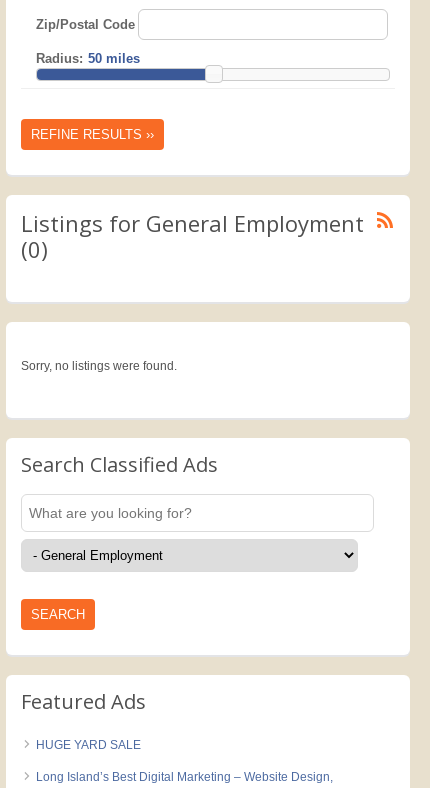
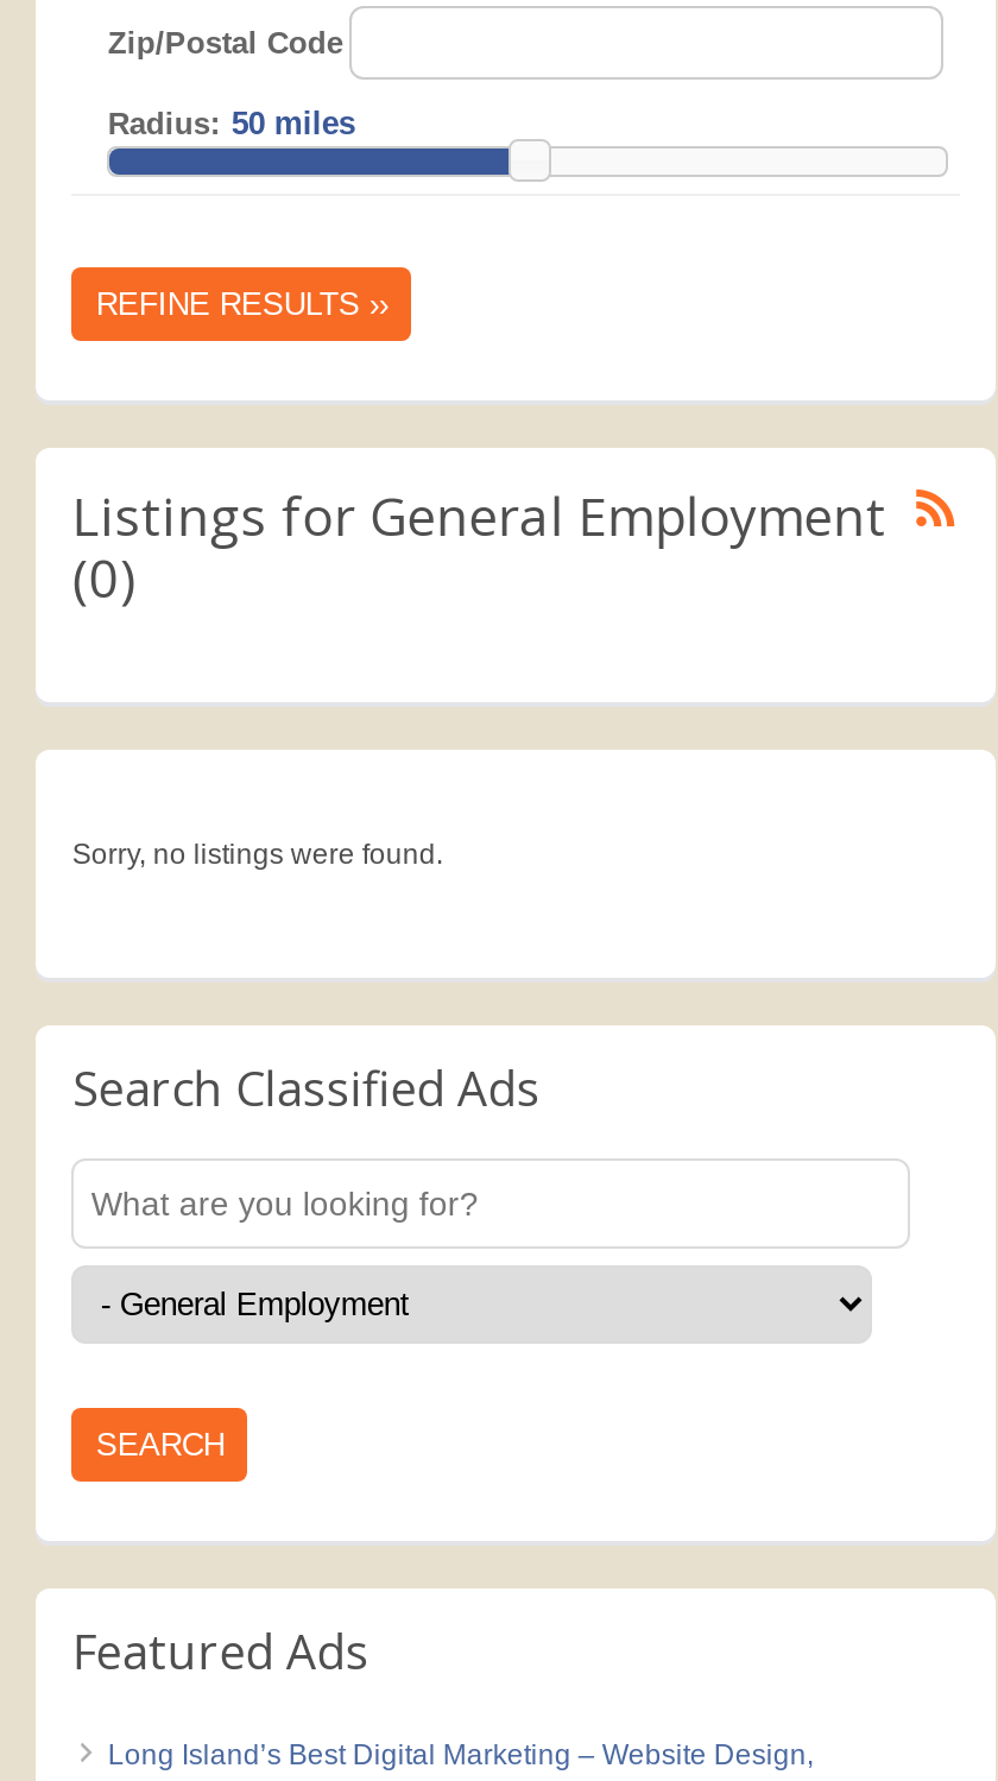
[36,737,141,751] HUGE YARD SALE -> none

